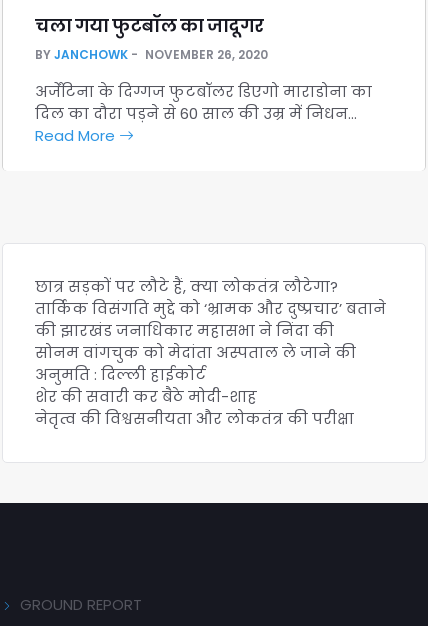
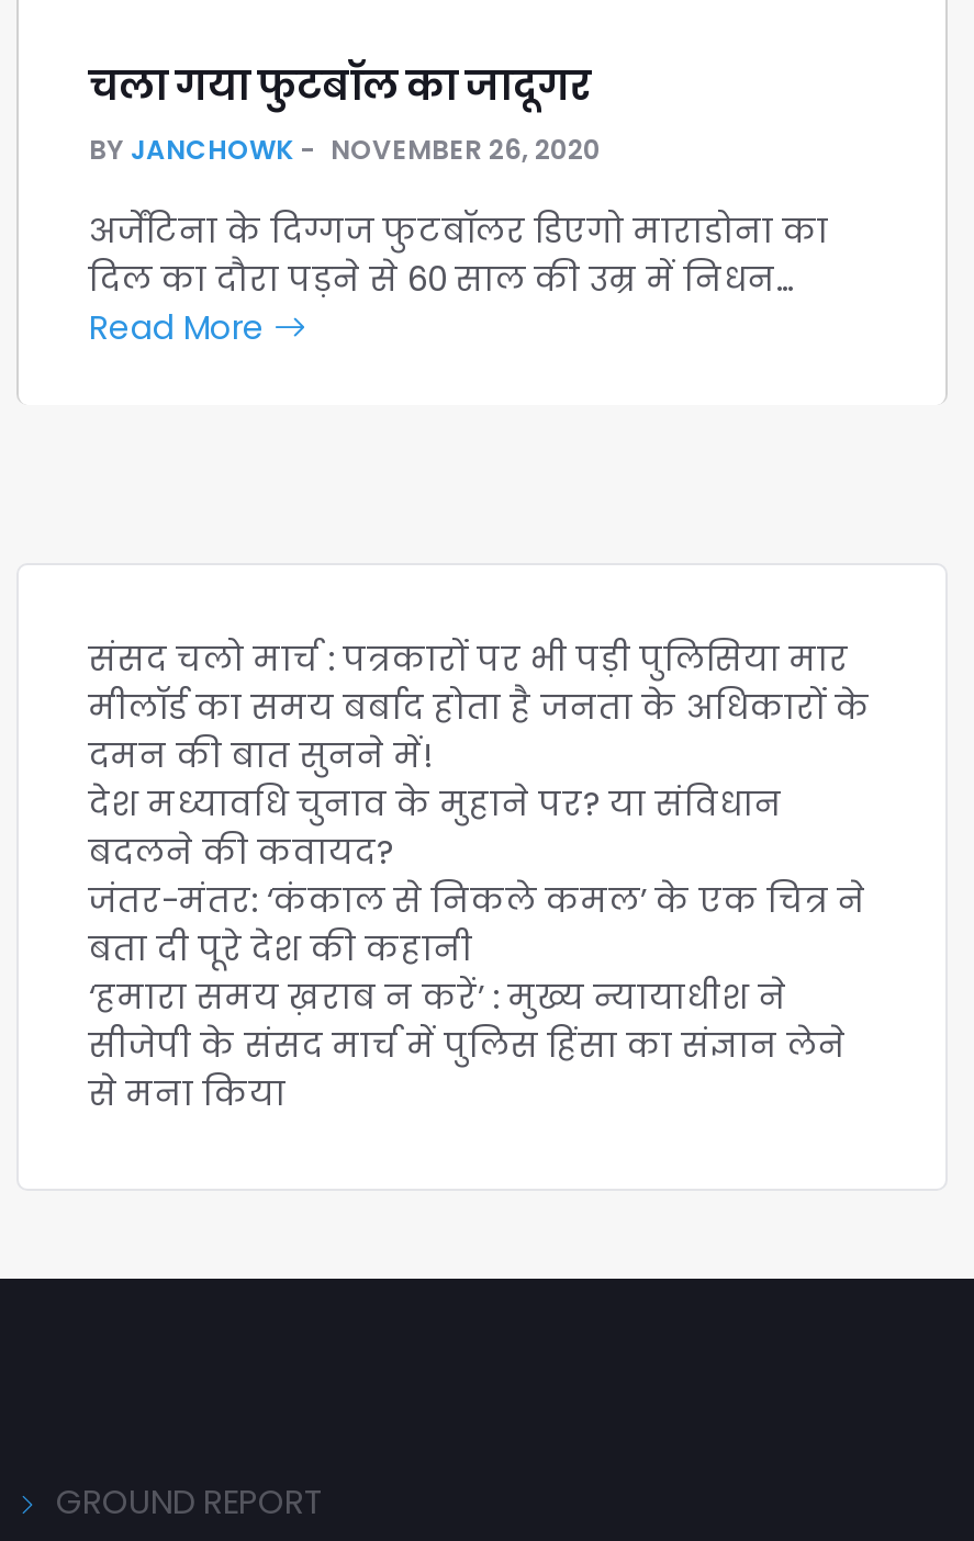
[35,276,386,429] छात्र सड़कों पर लौटे हैं, क्या लोकतंत्र लौटेगा? | तार्किक विसंगति मुद्दे को ‘भ्रामक और दुष्प्रचार’ बताने | की झारखंड जनाधिकार महासभा ने निंदा की | सोनम वांगचुक को मेदांता अस्पताल ले जाने की | अनुमति : दिल्ली हाईकोर्ट | शेर की सवारी कर बैठे मोदी-शाह | नेतृत्व की विश्वसनीयता और लोकतंत्र की परीक्षा -> [89,635,871,1116] संसद चलो मार्च : पत्रकारों पर भी पड़ी पुलिसिया मार | मीलॉर्ड का समय बर्बाद होता है जनता के अधिकारों के | दमन की बात सुनने में! | देश मध्यावधि चुनाव के मुहाने पर? या संविधान | बदलने की कवायद? | जंतर-मंतर: ‘कंकाल से निकले कमल’ के एक चित्र ने | बता दी पूरे देश की कहानी | ‘हमारा समय ख़राब न करें’ : मुख्य न्यायाधीश ने | सीजेपी के संसद मार्च में पुलिस हिंसा का संज्ञान लेने | से मना किया

